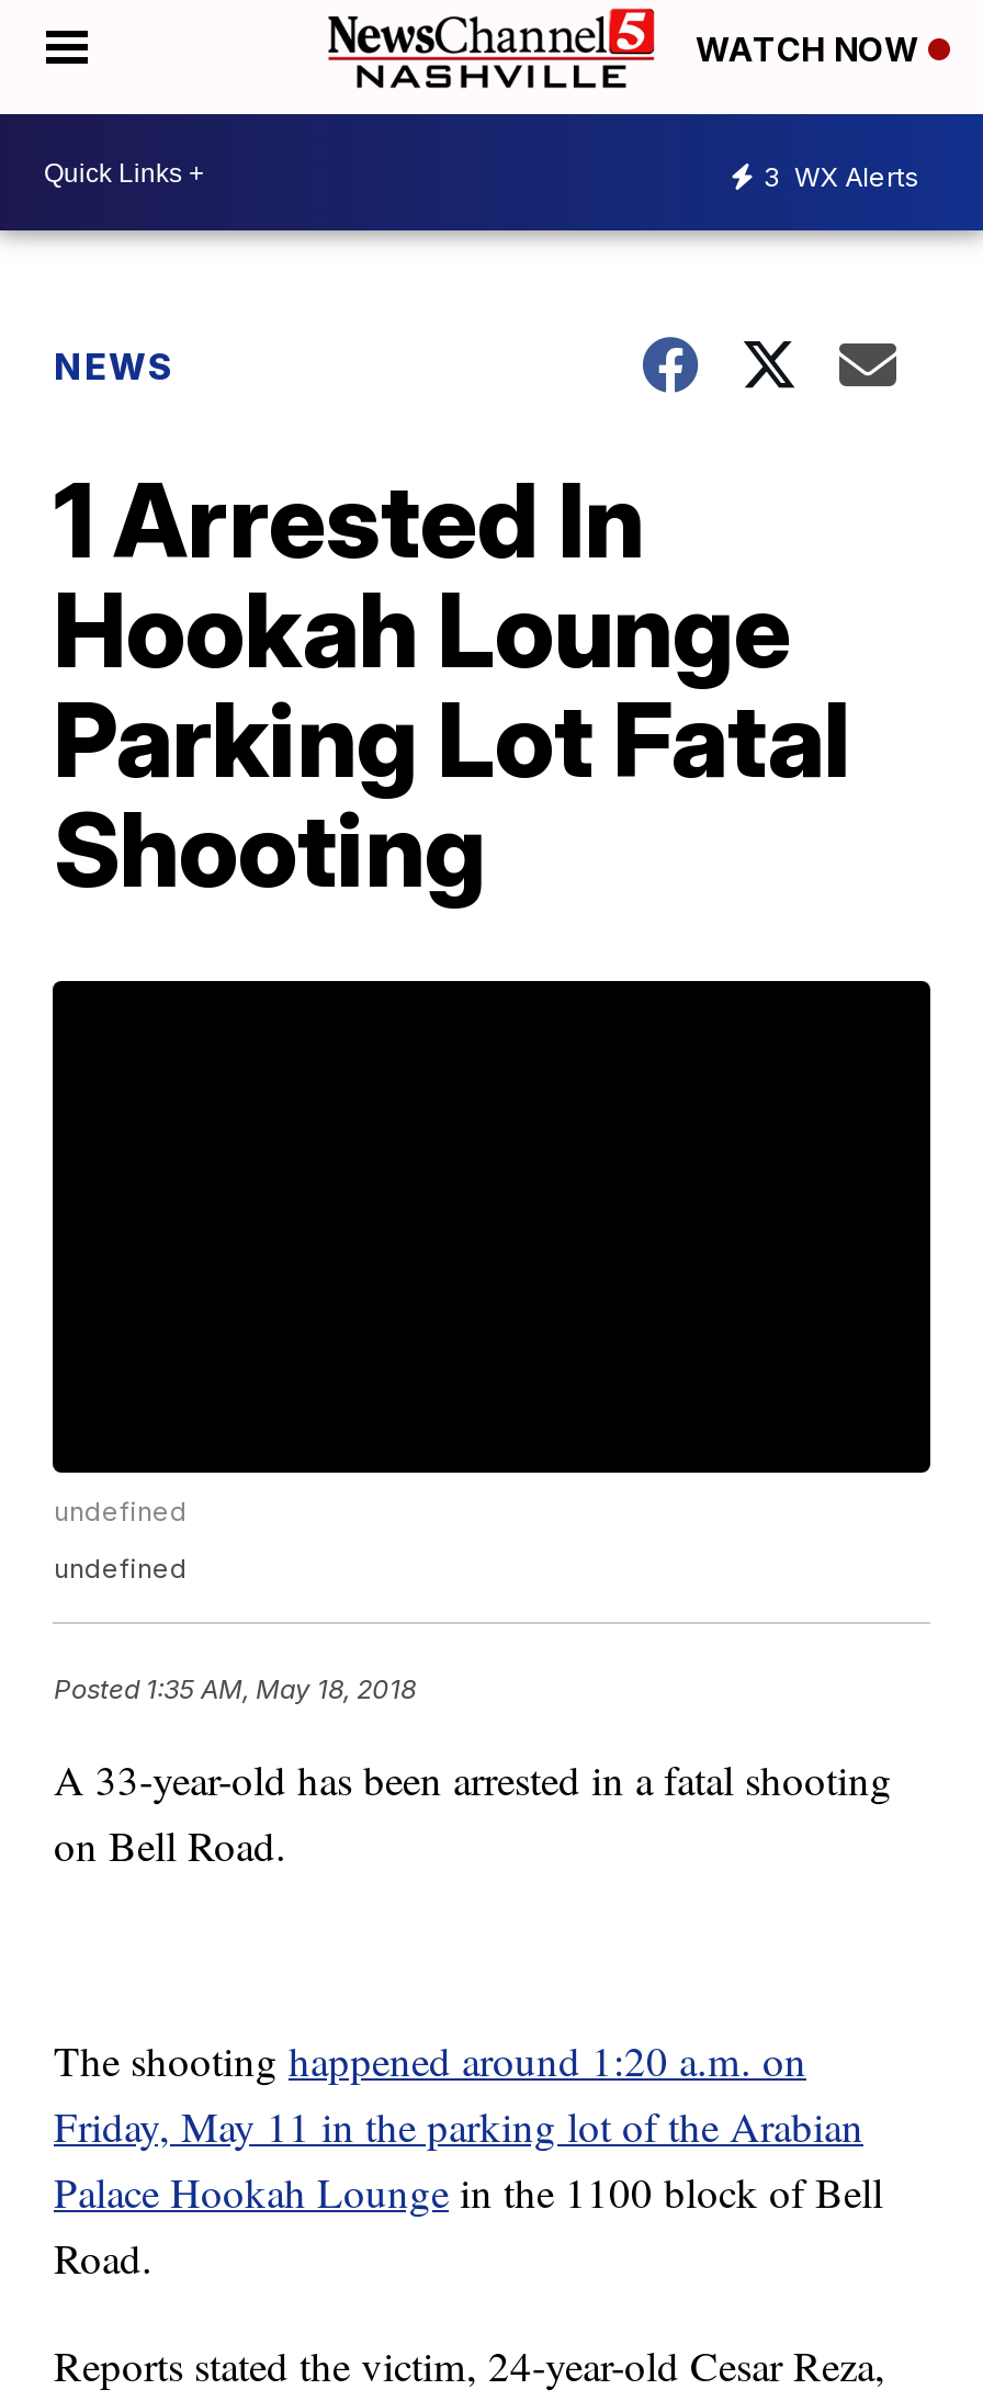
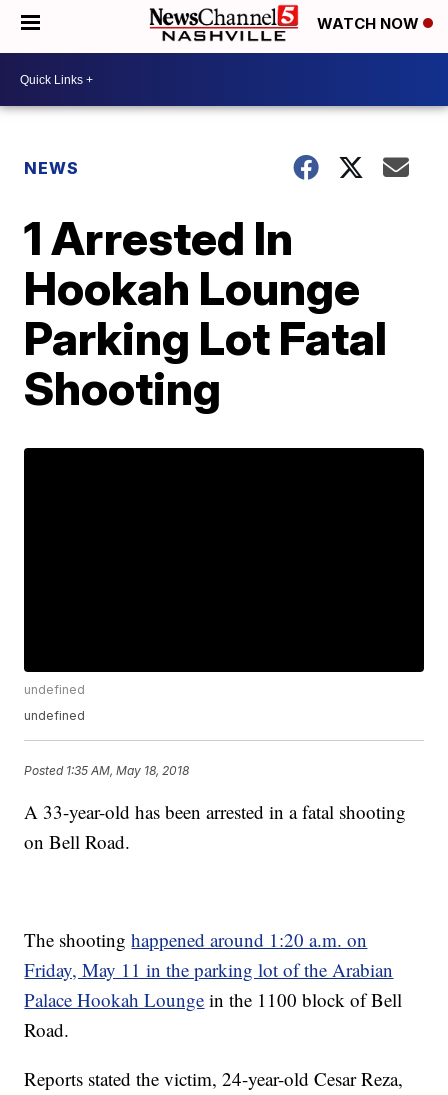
[764,159,919,192] 3 WX Alerts -> none

